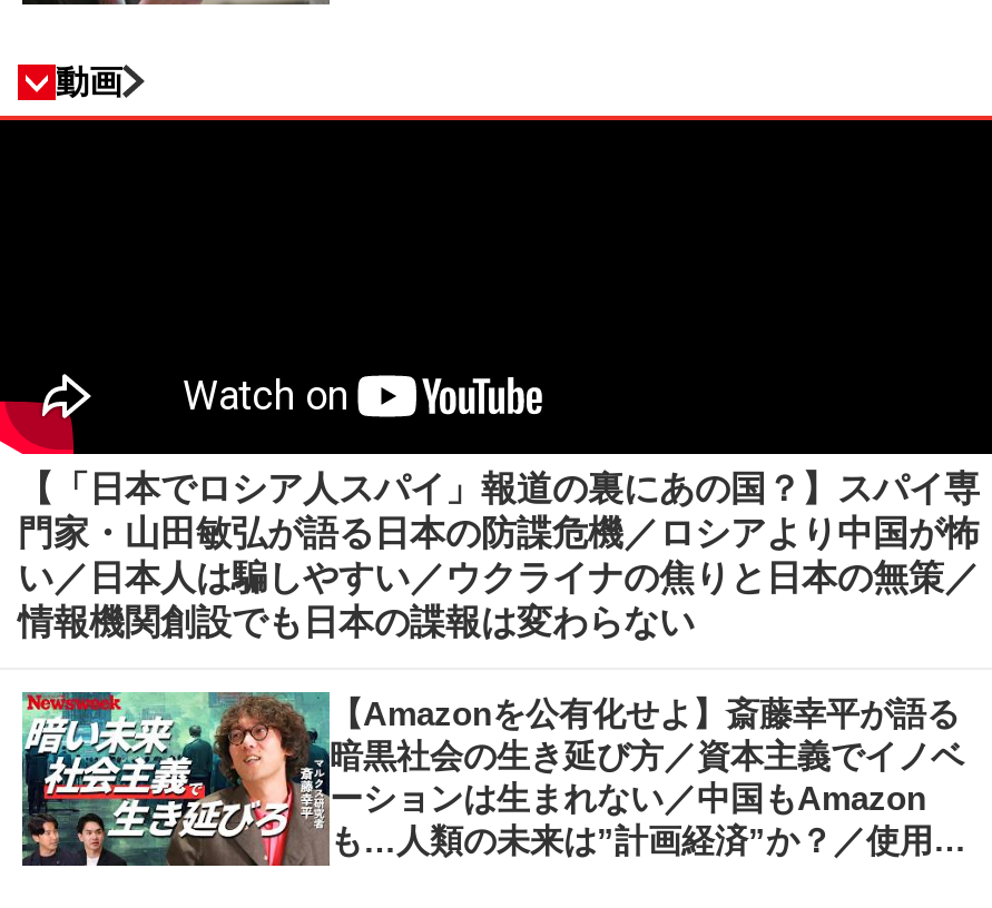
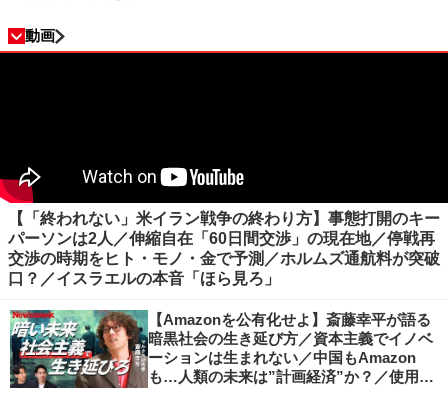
[18,468,980,640] 【「日本でロシア人スパイ」報道の裏にあの国？】スパイ専 | 門家・山田敏弘が語る日本の防諜危機／ロシアより中国が怖 | い／日本人は騙しやすい／ウクライナの焦りと日本の無策／ | 情報機関創設でも日本の諜報は変わらない -> [8,210,440,287] 【「終われない」米イラン戦争の終わり方】事態打開のキー | パーソンは2人／伸縮自在「60日間交渉」の現在地／停戦再 | 交渉の時期をヒト・モノ・金で予測／ホルムズ通航料が突破 | 口？／イスラエルの本音「ほら見ろ」

